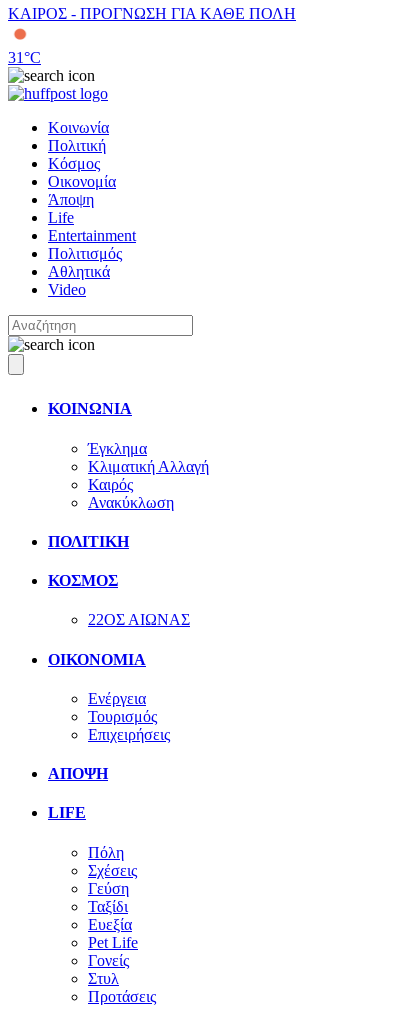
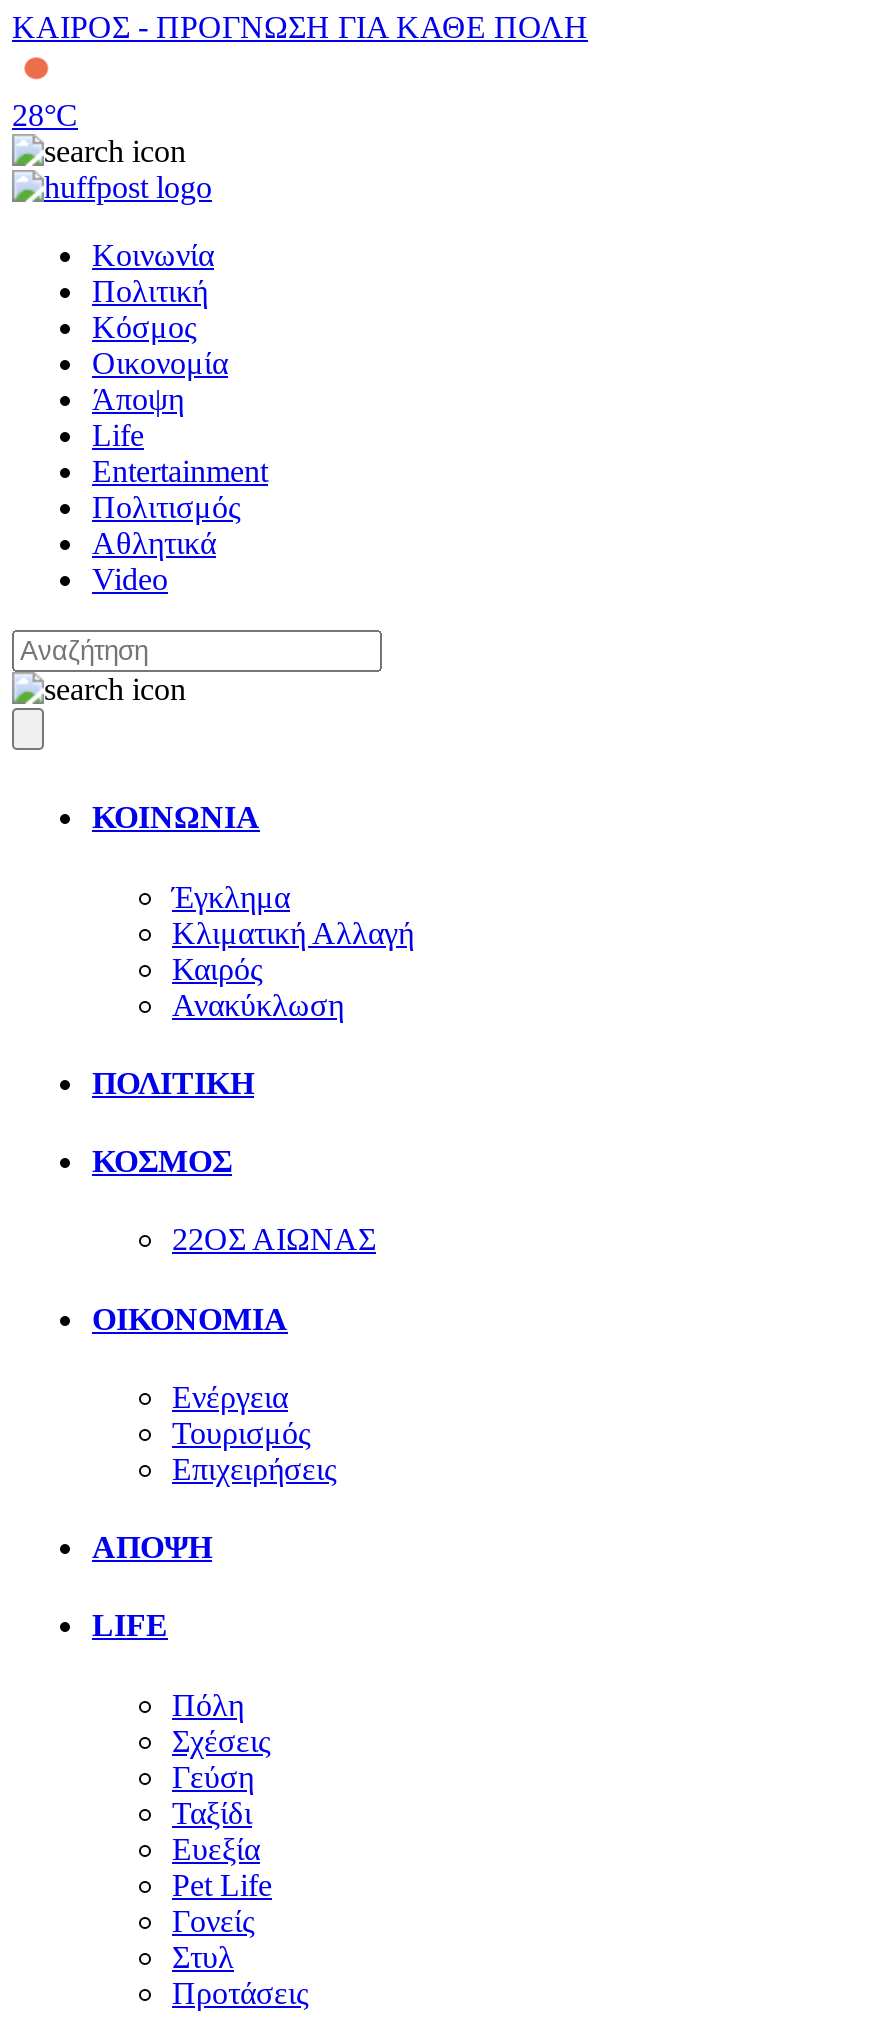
[8,49,41,66] 31°C -> [12,98,78,132] 28°C

